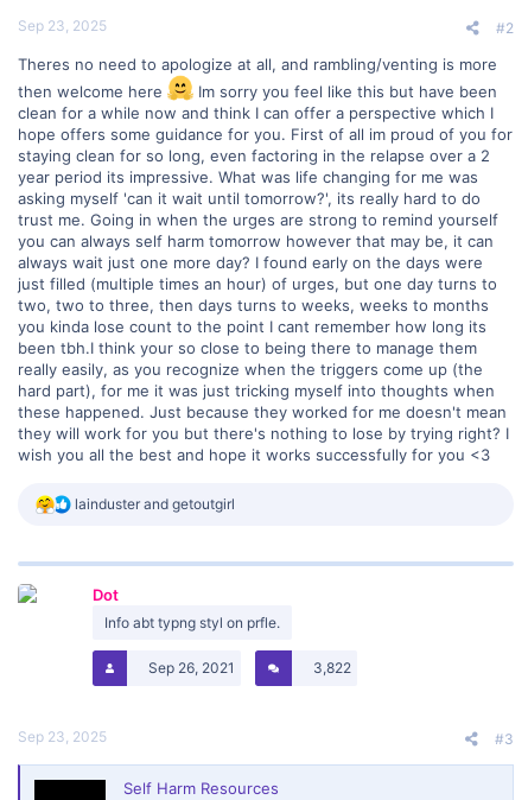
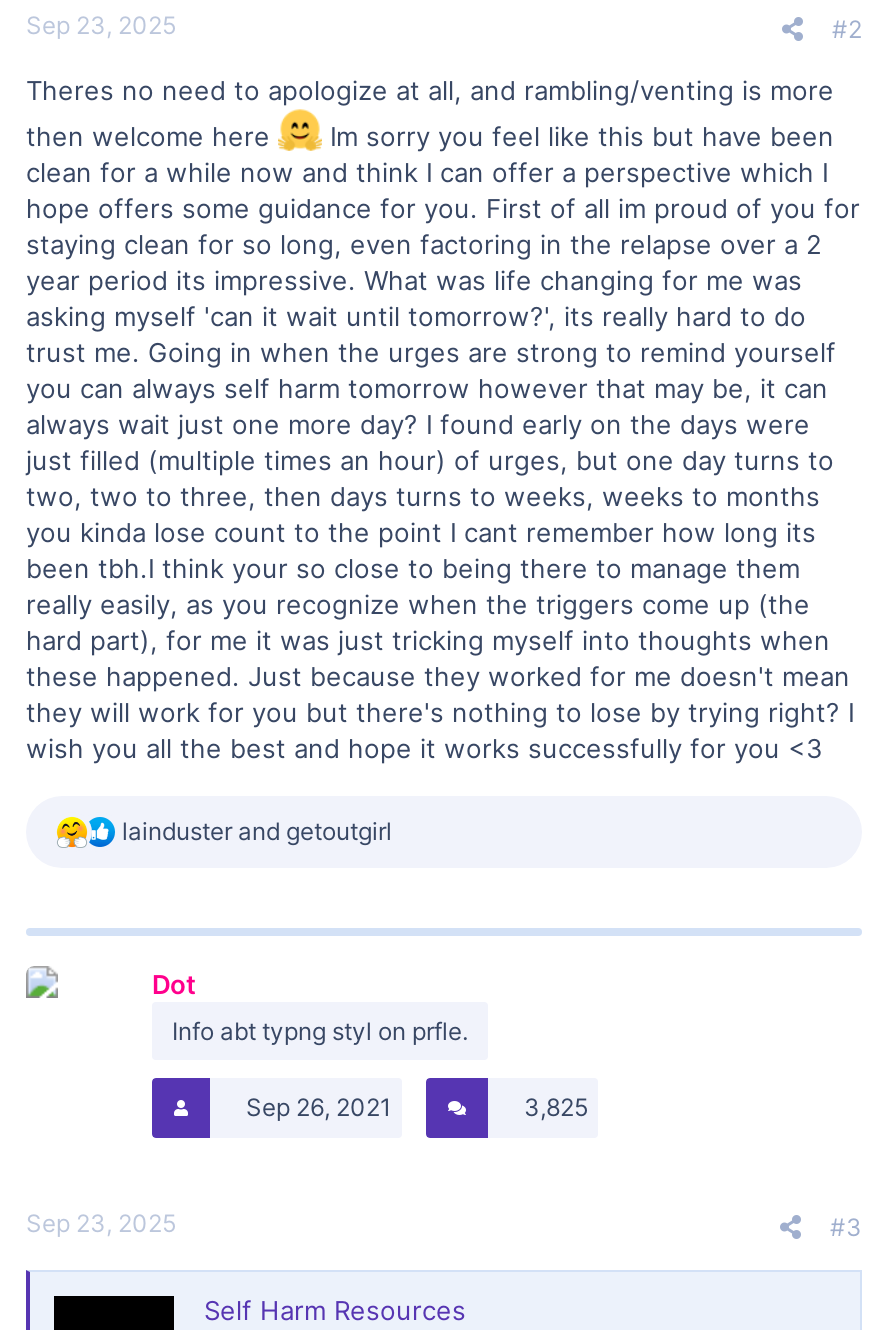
[313,659,351,677] 3,822 -> [524,1093,588,1123] 3,825

